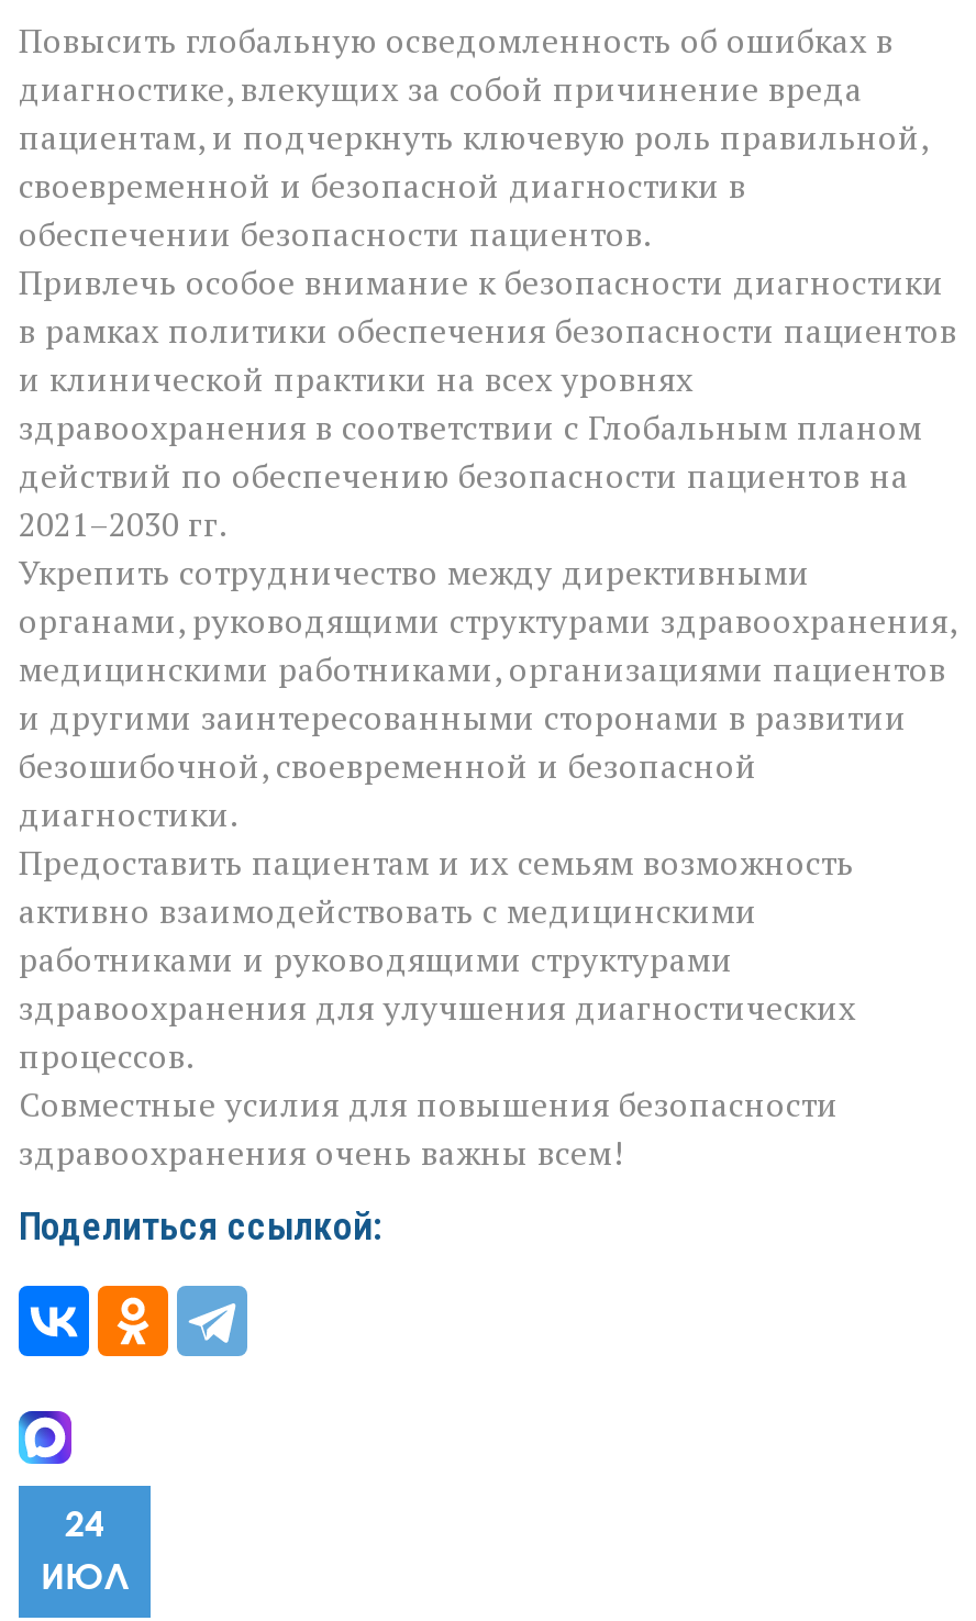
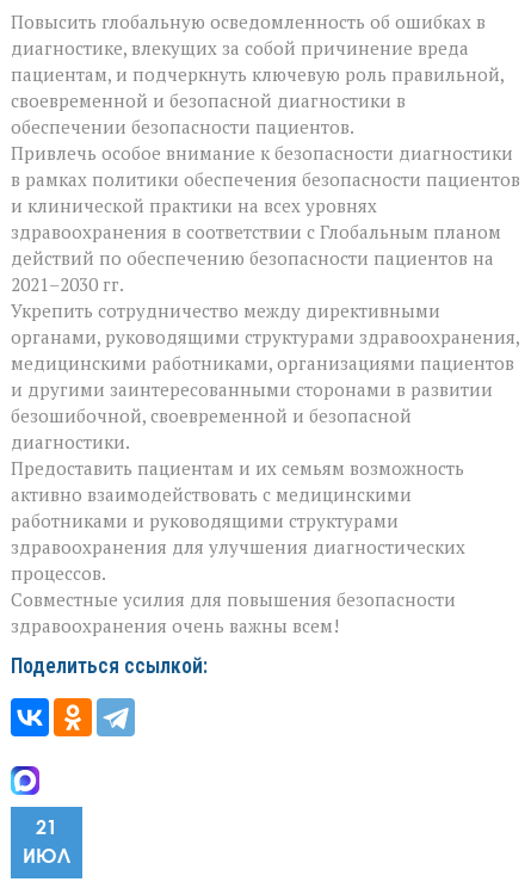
[65,1502,104,1546] 24 -> [36,815,57,839] 21

